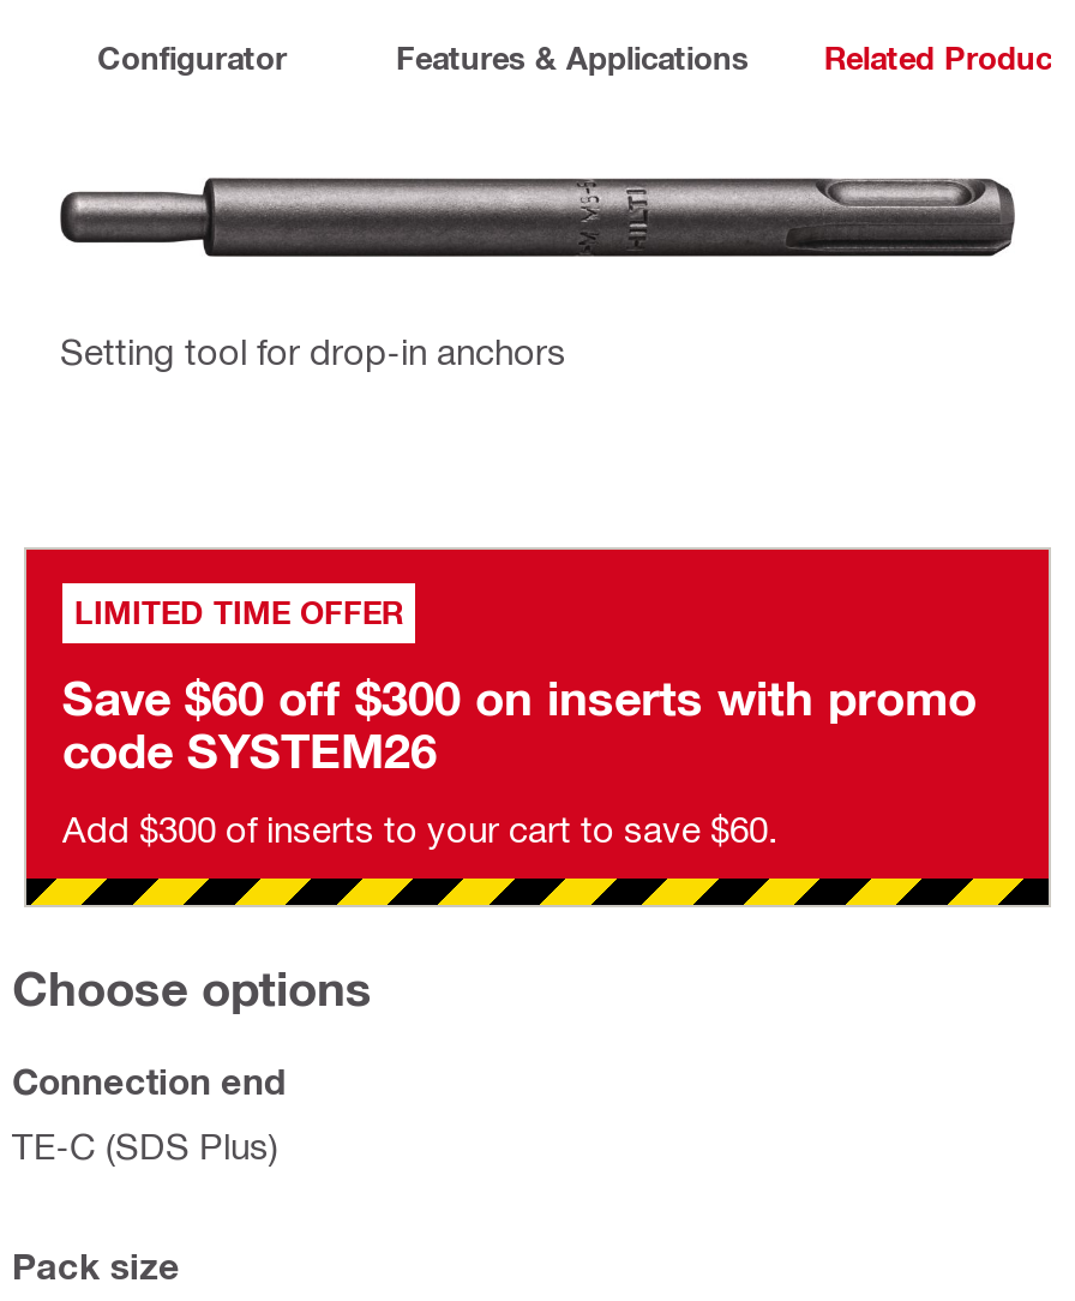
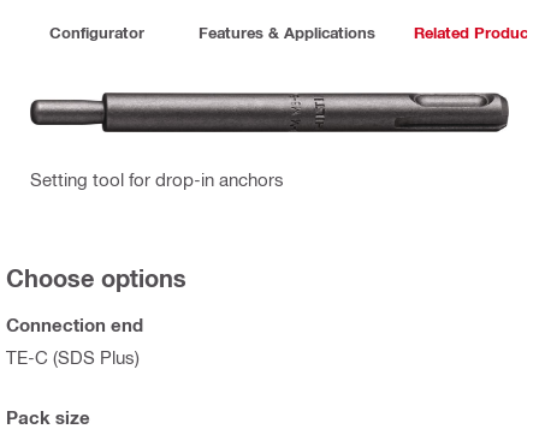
[24,547,1051,907] [image] | LIMITED TIME OFFER | Save $60 off $300 on inserts with promo | code SYSTEM26 | Add $300 of inserts to your cart to save $60. -> none

